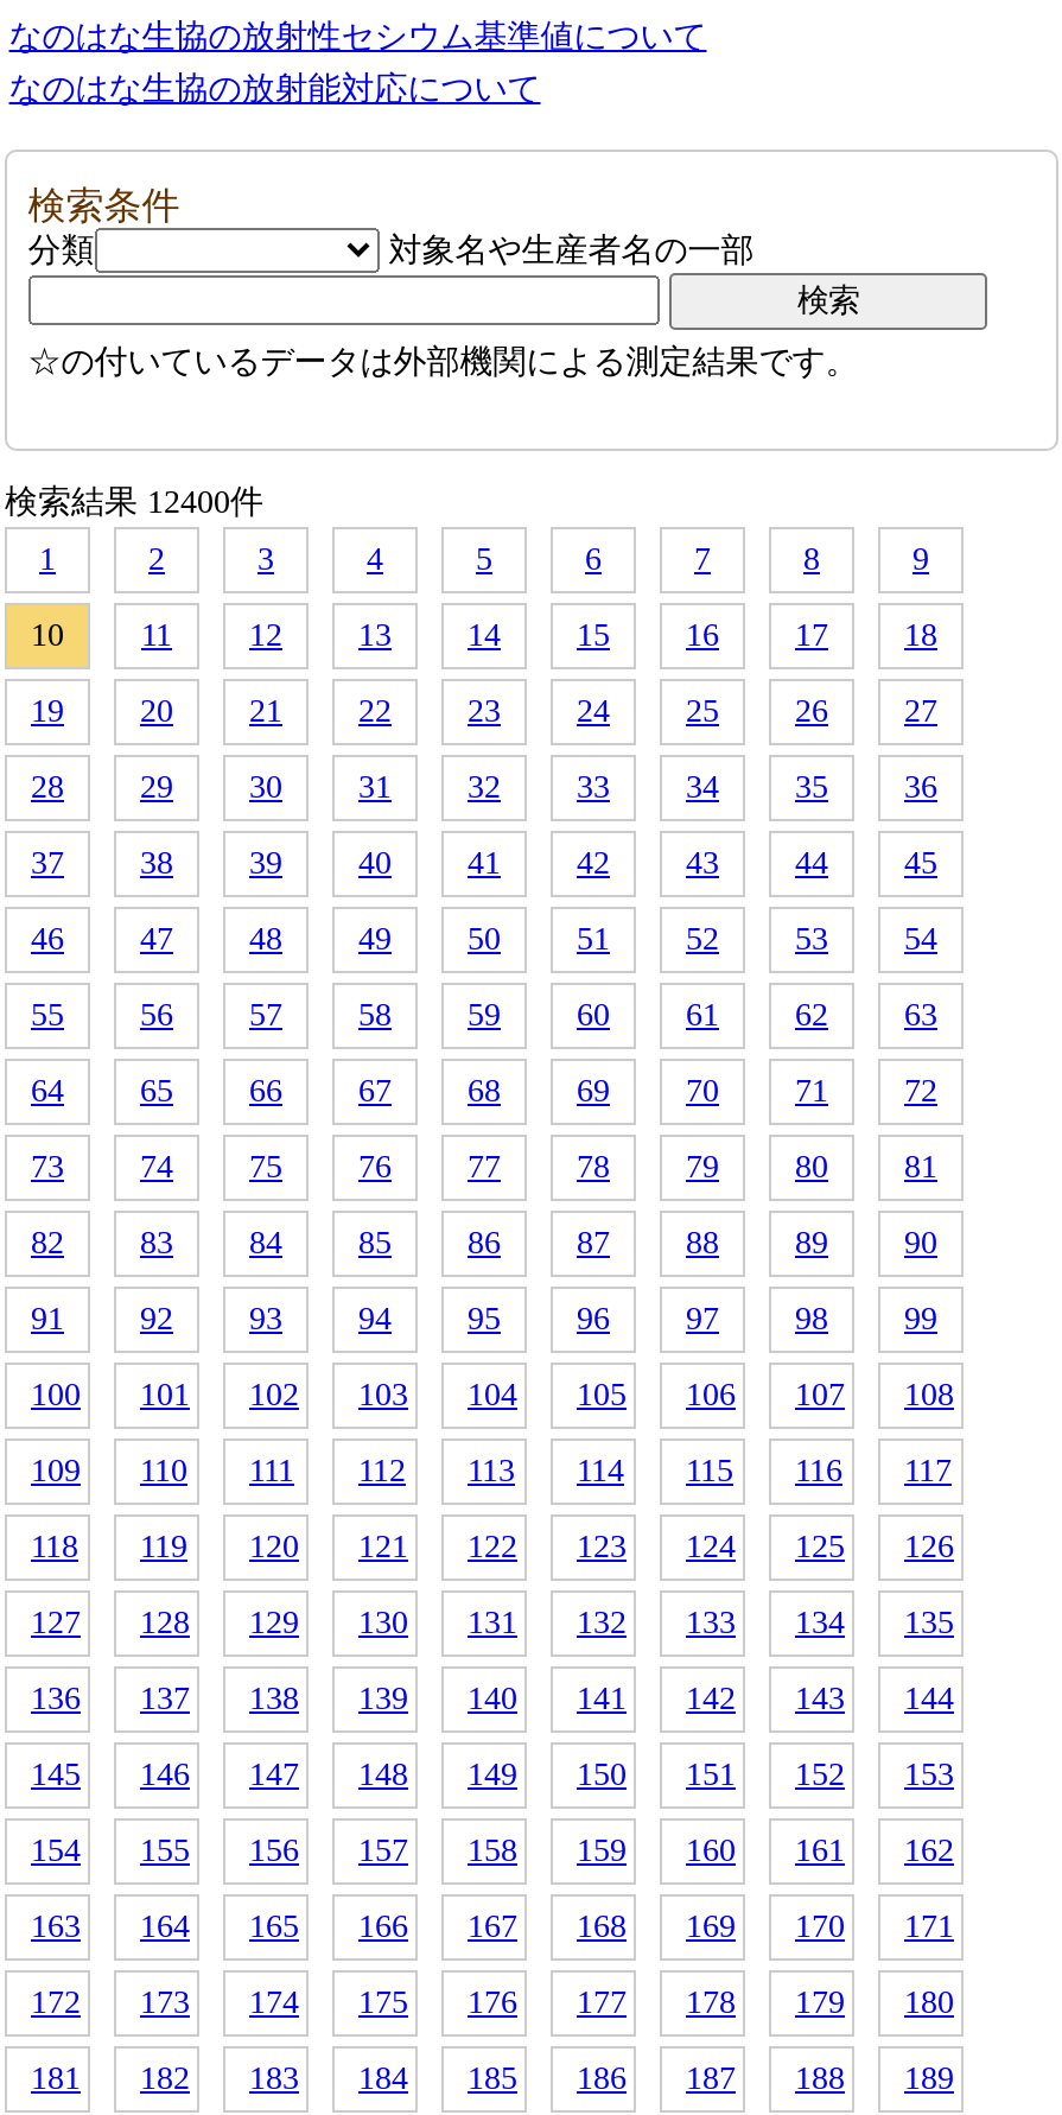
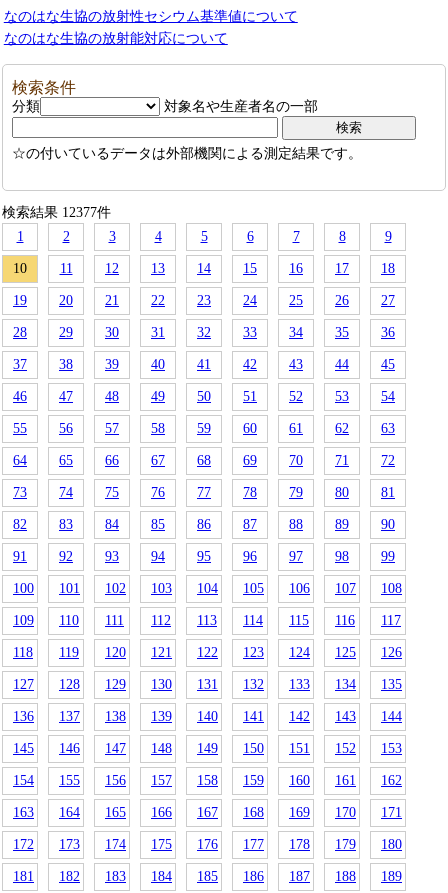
[5,485,263,521] 検索結果 12400件 -> [2,205,111,220] 検索結果 12377件

